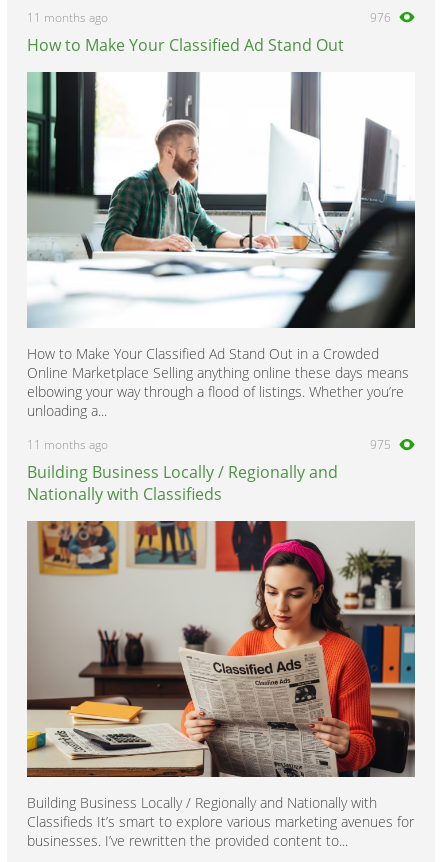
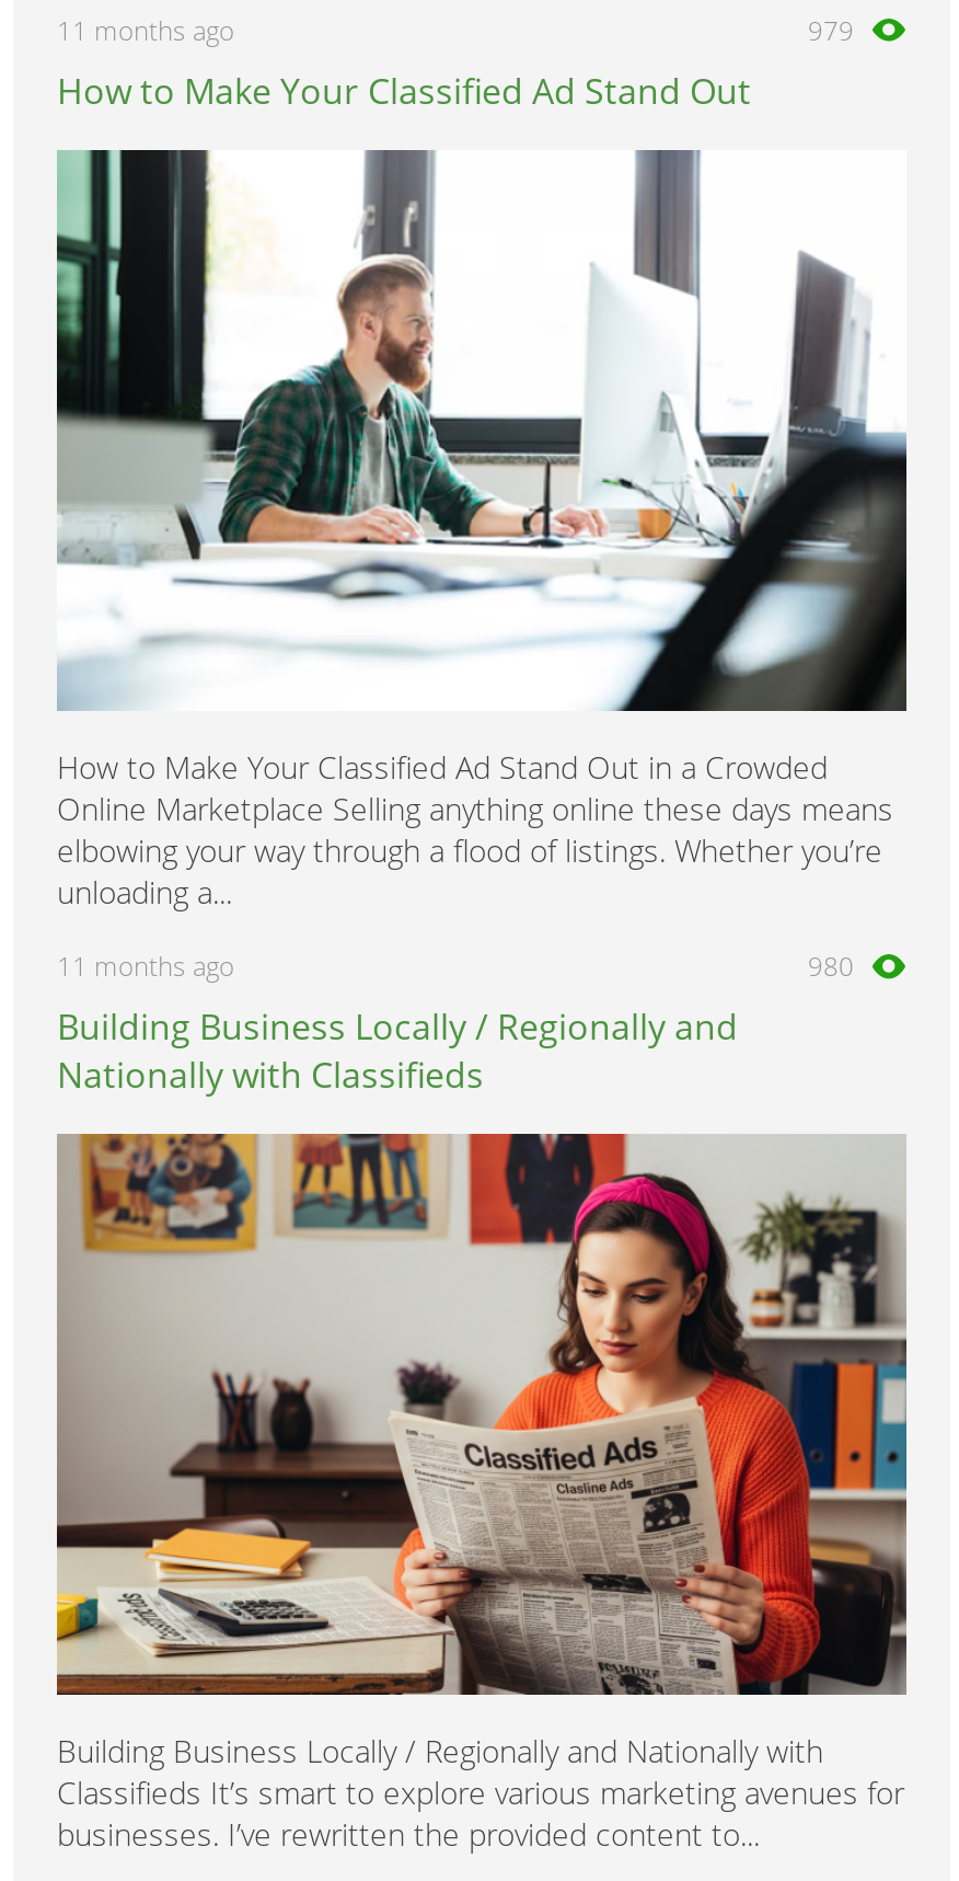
[370,9,391,26] 976 -> [808,12,854,50] 979
[370,436,391,453] 975 -> [808,948,854,986] 980

